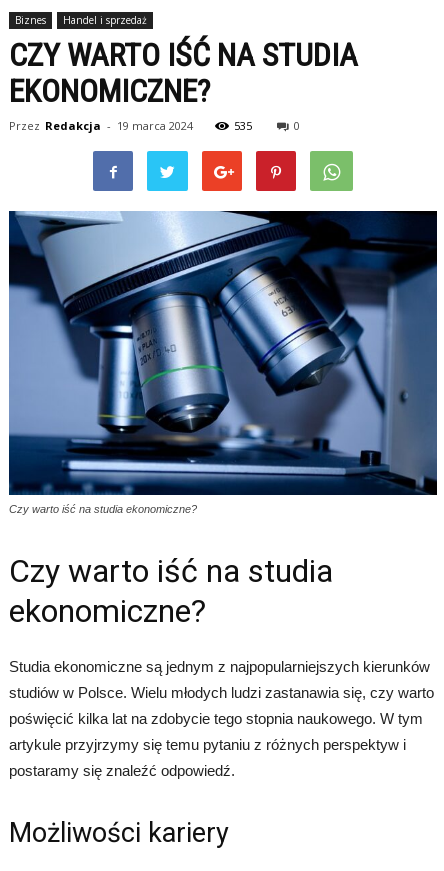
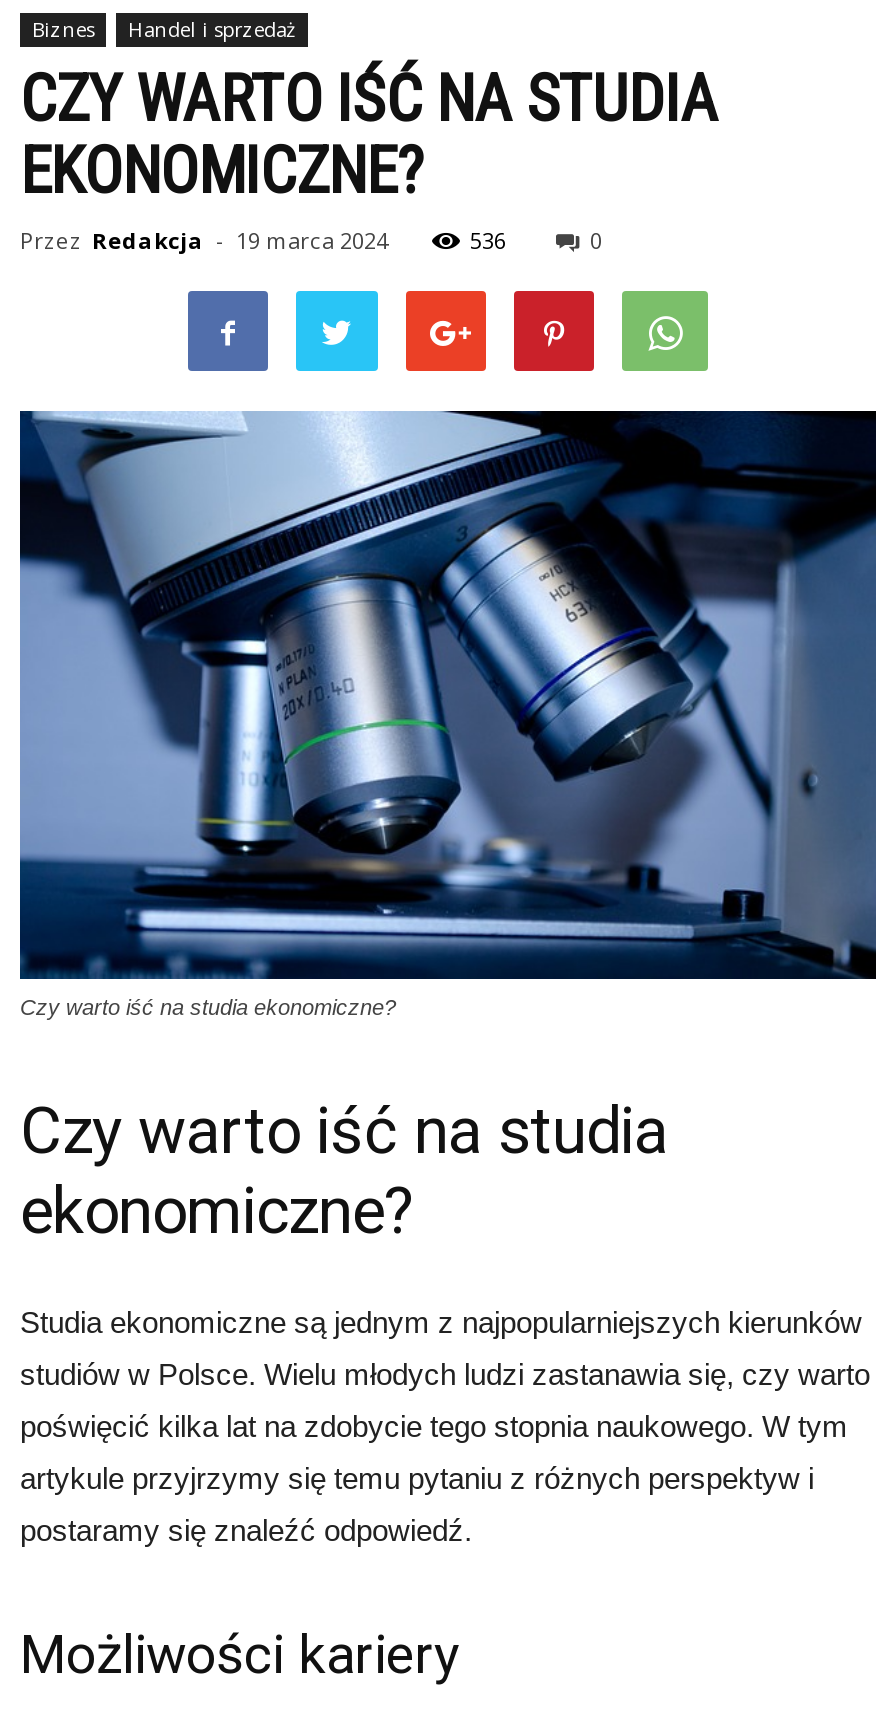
[234,118,252,133] 535 -> [470,225,506,255] 536

